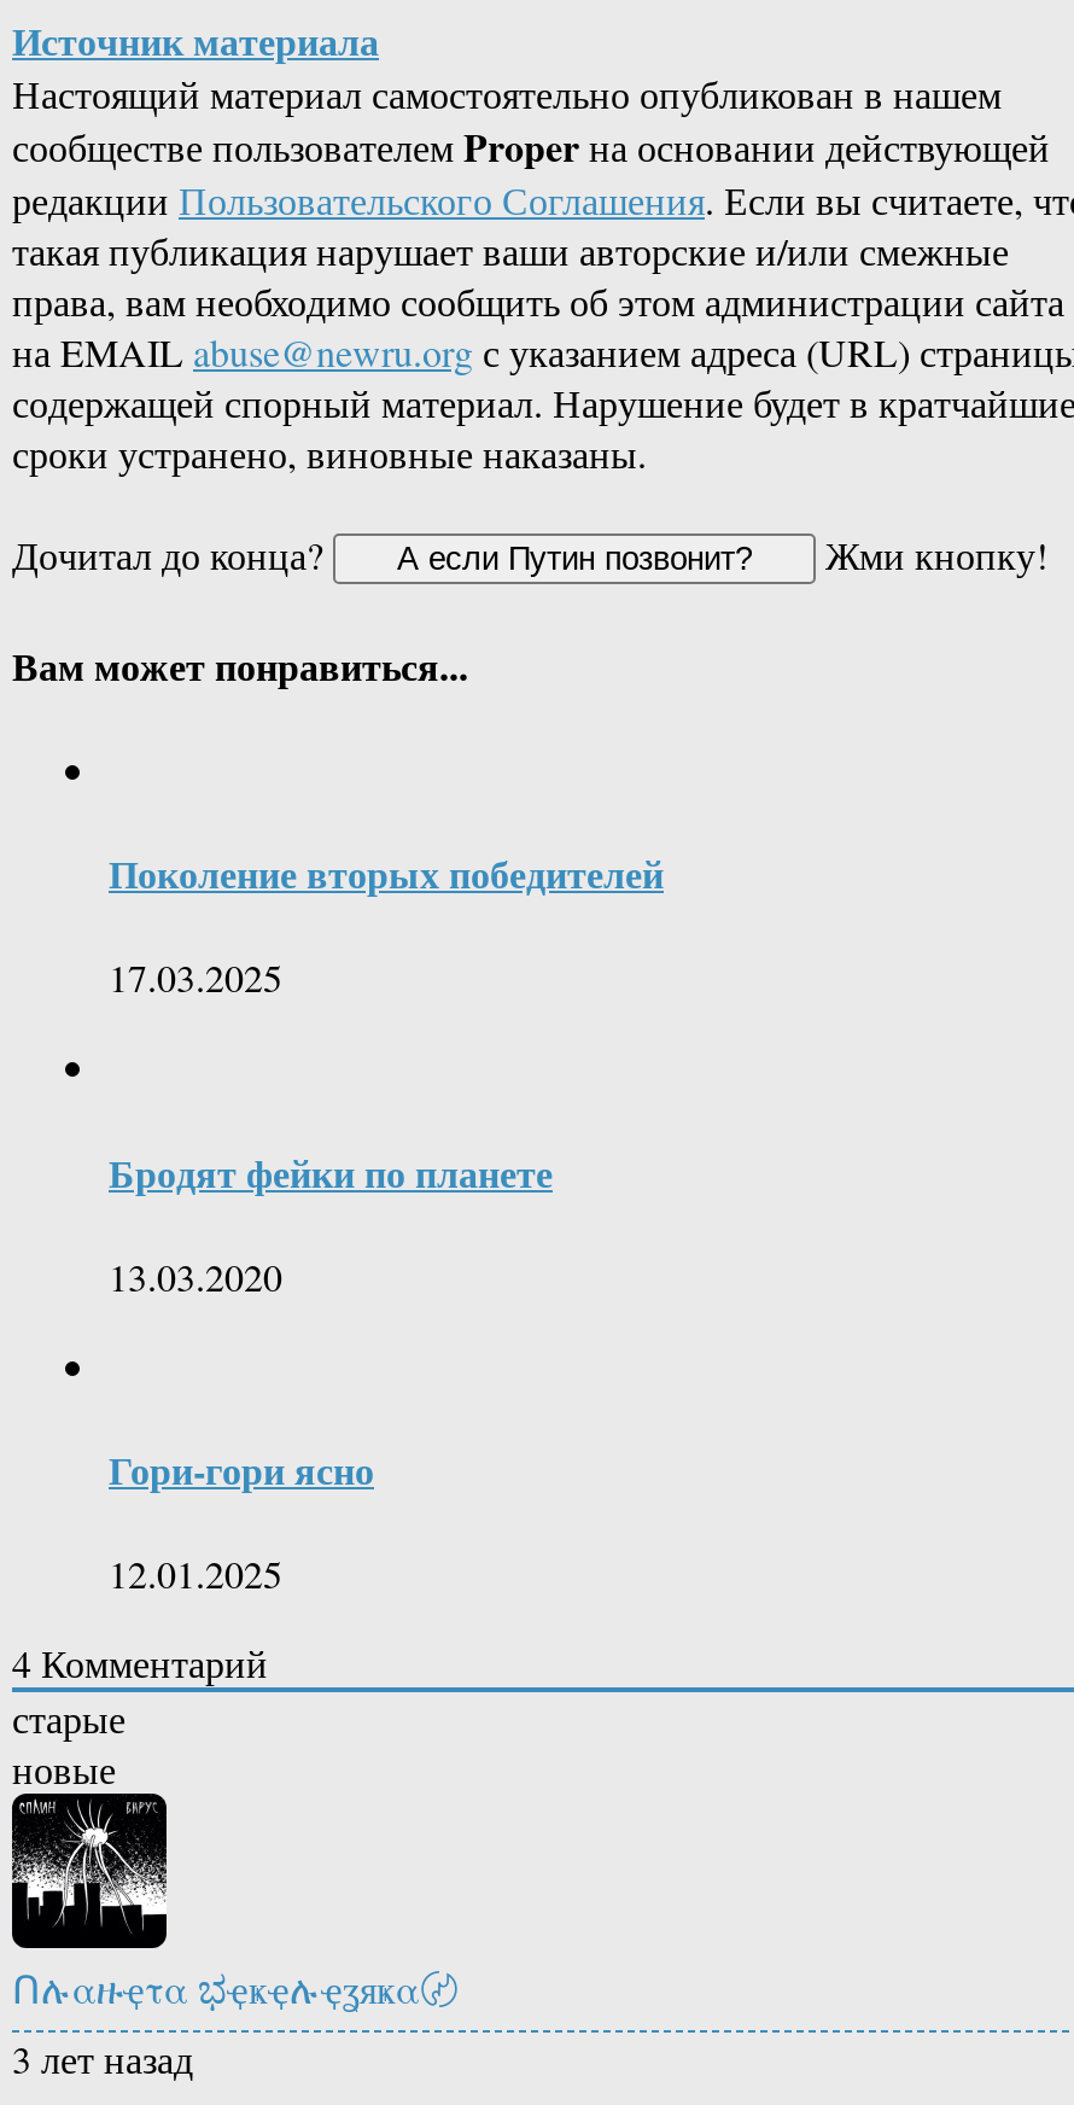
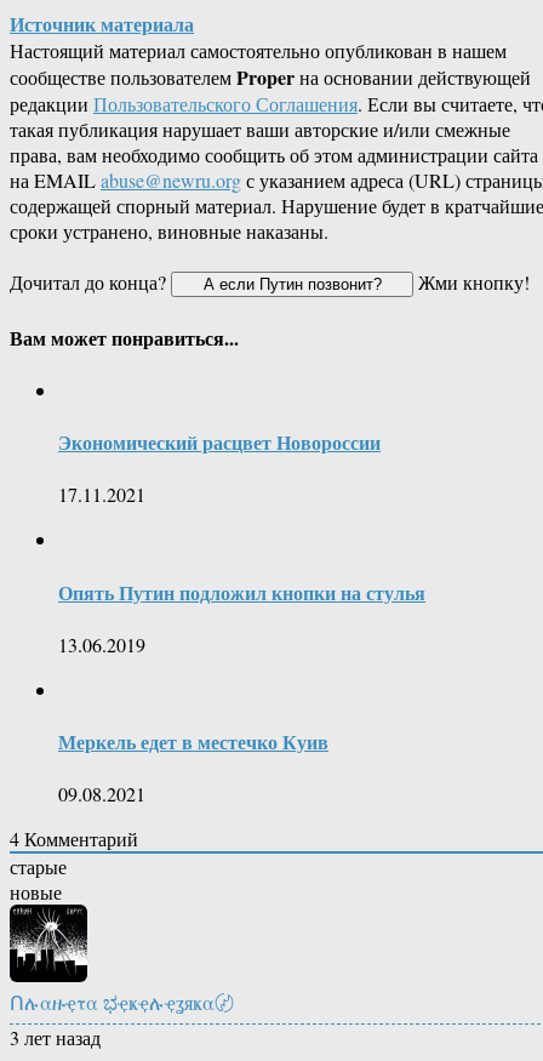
[109,845,664,901] Поколение вторых победителей -> [58,428,381,456] Экономический расцвет Новороссии
[109,952,282,1003] 17.03.2025 -> [58,482,145,507] 17.11.2021
[109,1143,553,1199] Бродят фейки по планете -> [58,578,425,606] Опять Путин подложил кнопки на стулья
[109,1250,282,1301] 13.03.2020 -> [58,632,145,657] 13.06.2019
[109,1442,374,1497] Гори-гори ясно -> [58,728,328,756] Меркель едет в местечко Куив
[109,1548,282,1599] 12.01.2025 -> [58,781,145,807] 09.08.2021

